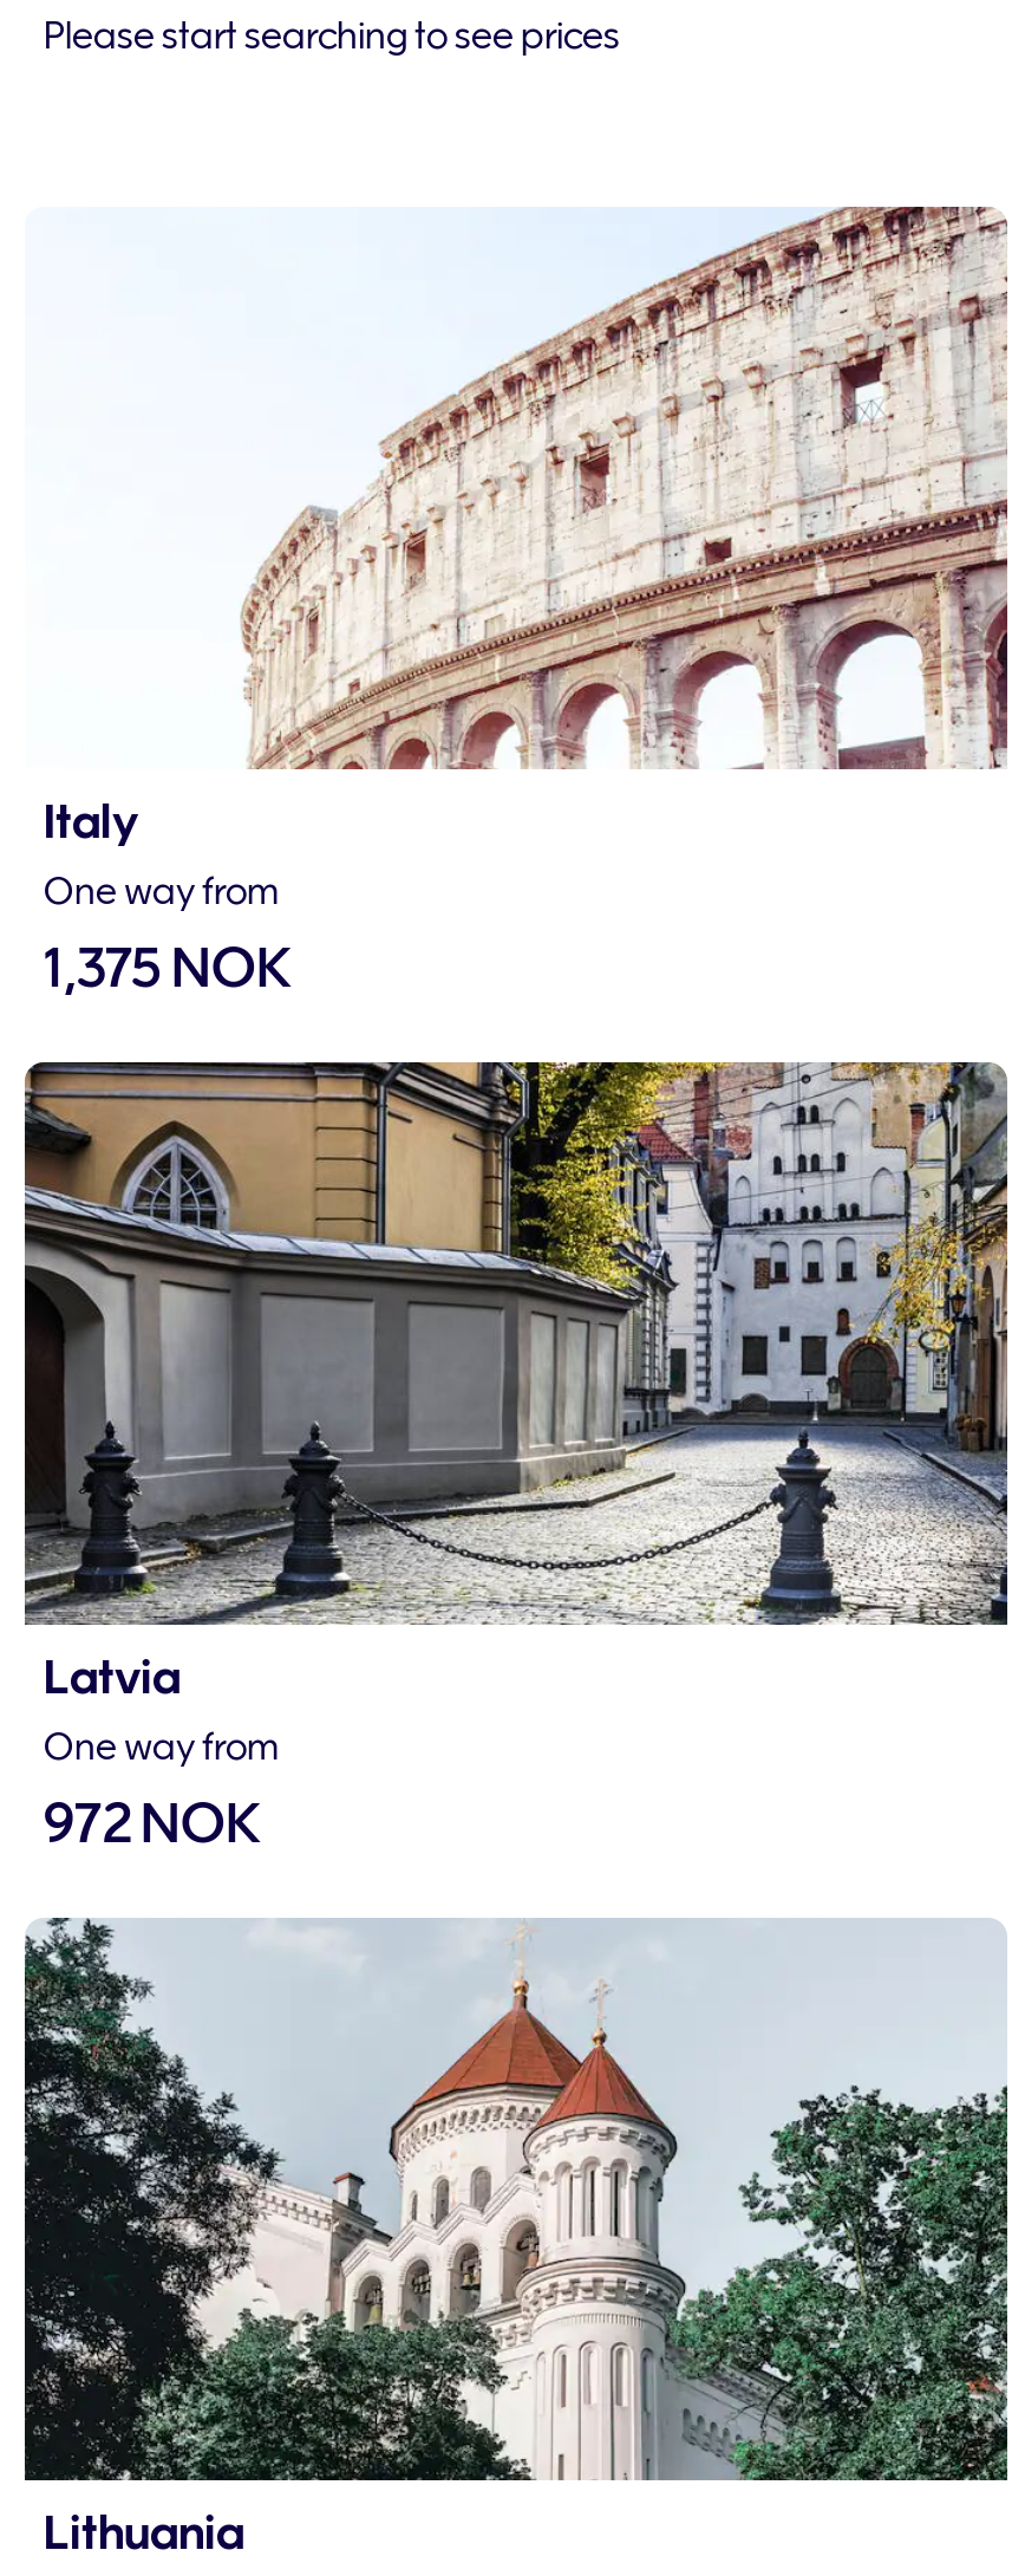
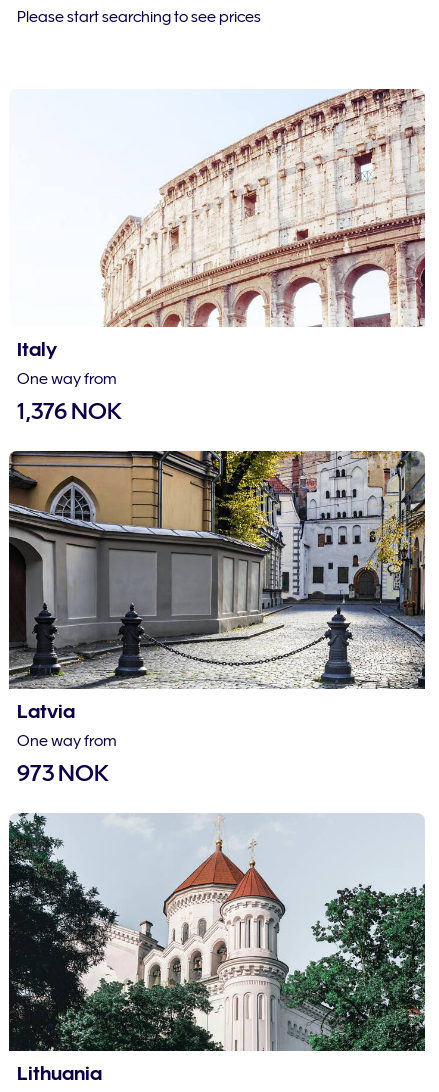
[44,935,292,998] 1,375 NOK -> [17,397,122,424] 1,376 NOK
[44,1790,261,1854] 972 NOK -> [17,759,109,786] 973 NOK

